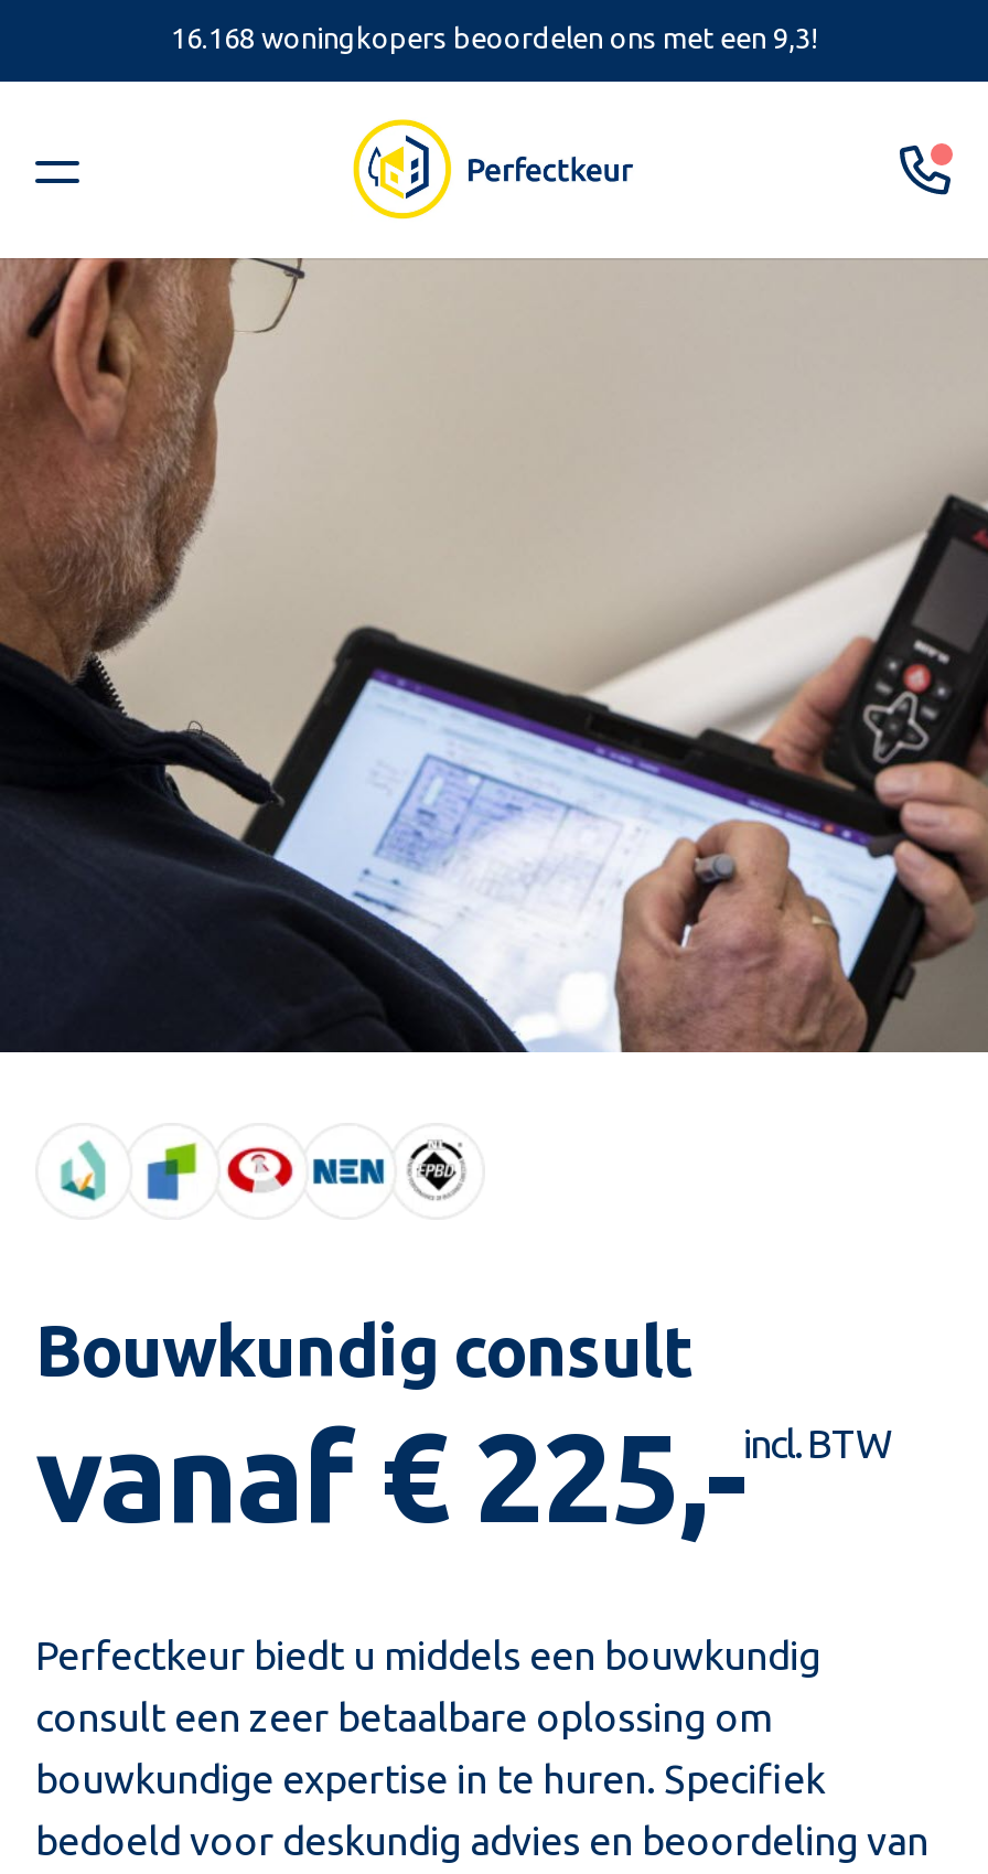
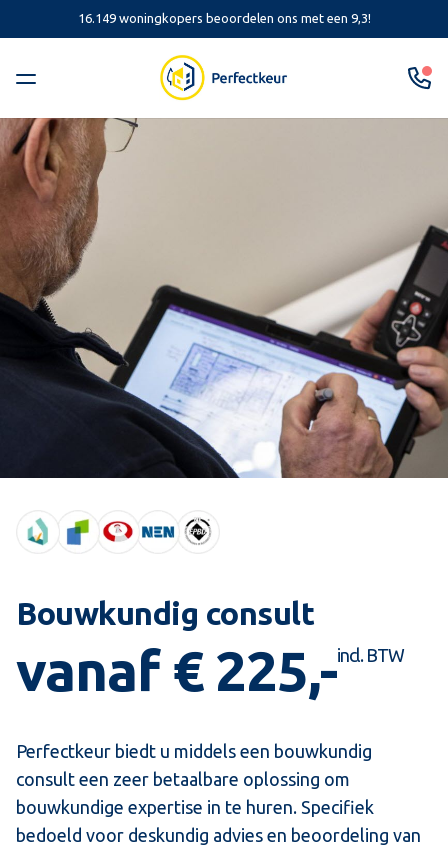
[171,21,817,52] 16.168 woningkopers beoordelen ons met een 9,3! -> [77,10,370,24] 16.149 woningkopers beoordelen ons met een 9,3!

